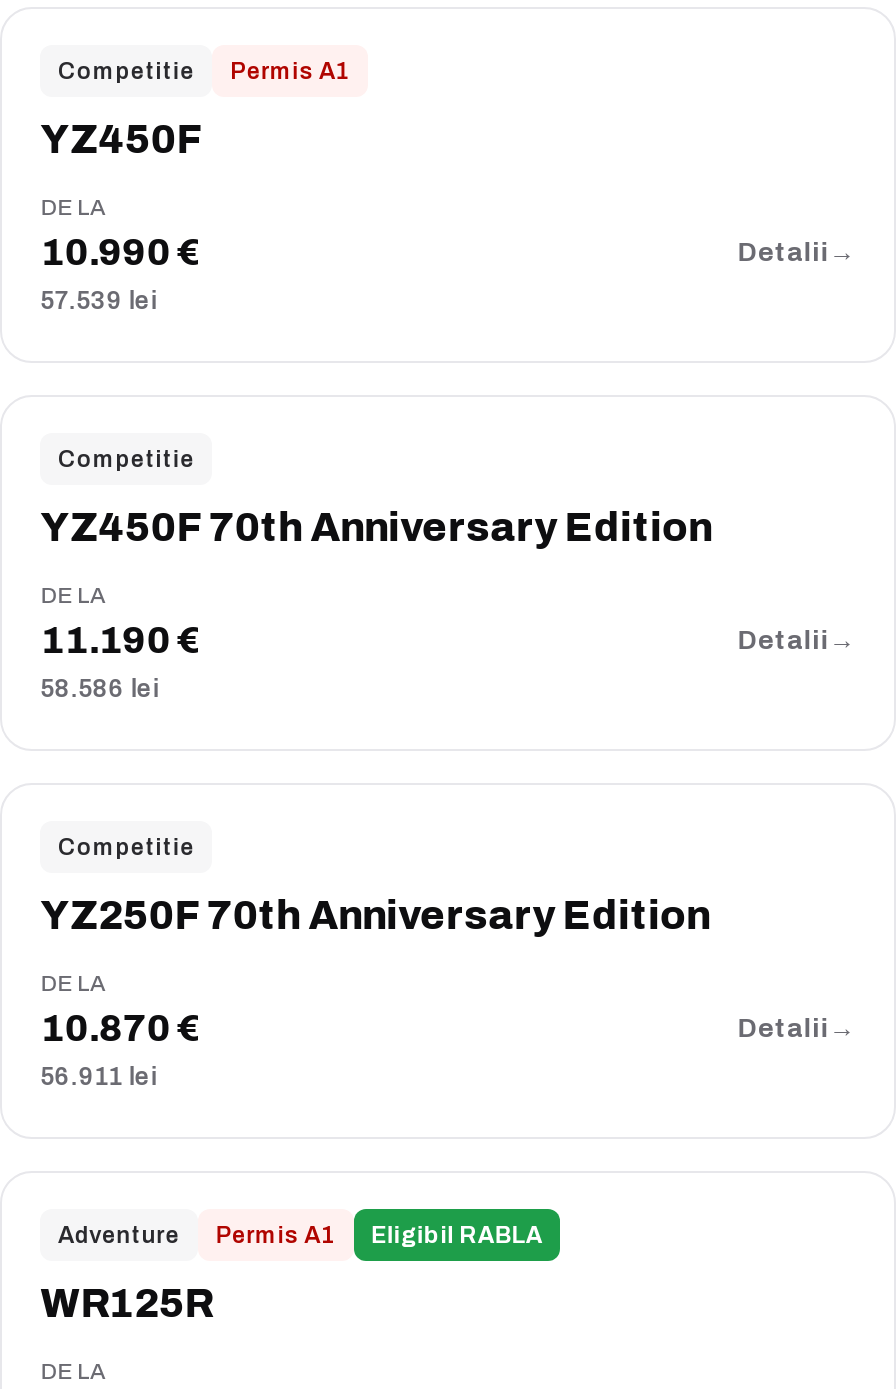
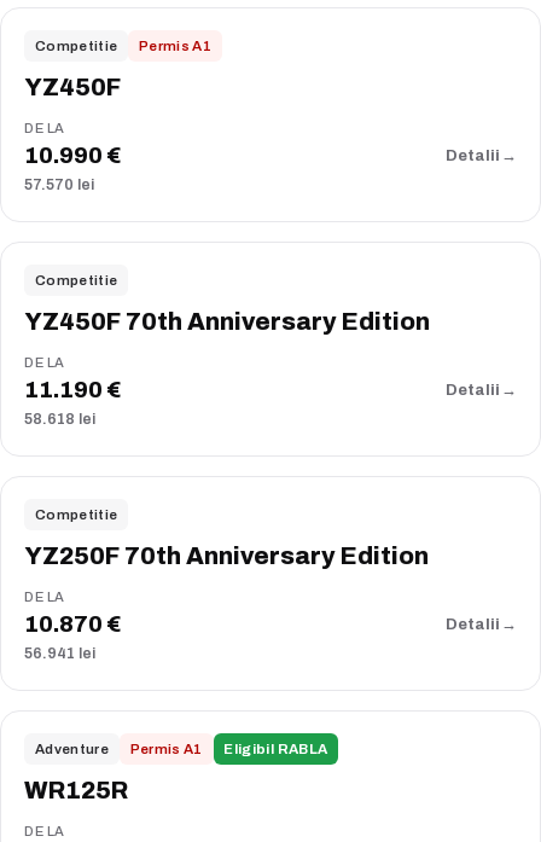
[40,286,156,314] 57.539 lei -> [24,176,94,193] 57.570 lei
[40,674,158,702] 58.586 lei -> [24,410,96,427] 58.618 lei
[40,1062,156,1090] 56.911 lei -> [24,645,96,662] 56.941 lei

